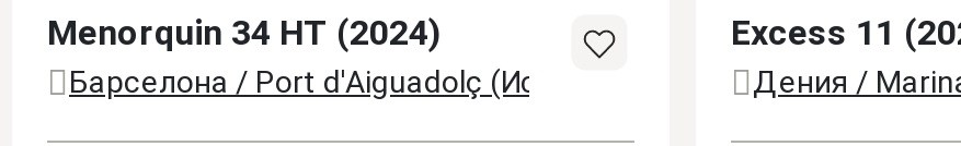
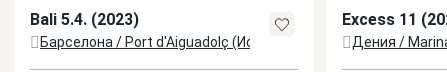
[47,12,442,53] Menorquin 34 HT (2024) -> [30,10,139,29] Bali 5.4. (2023)

